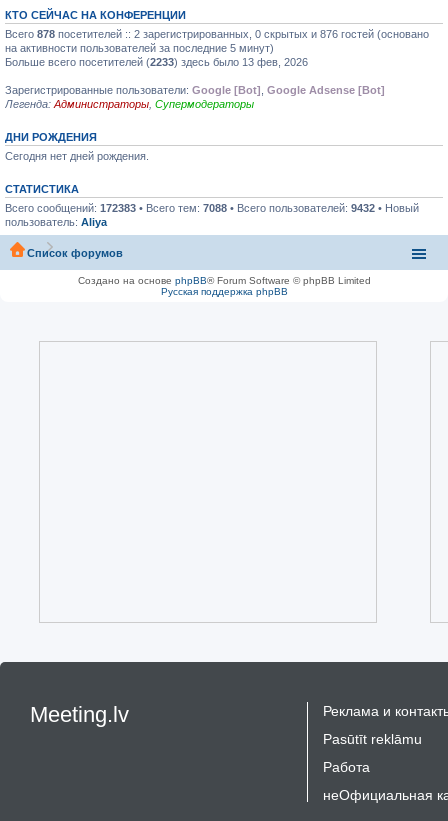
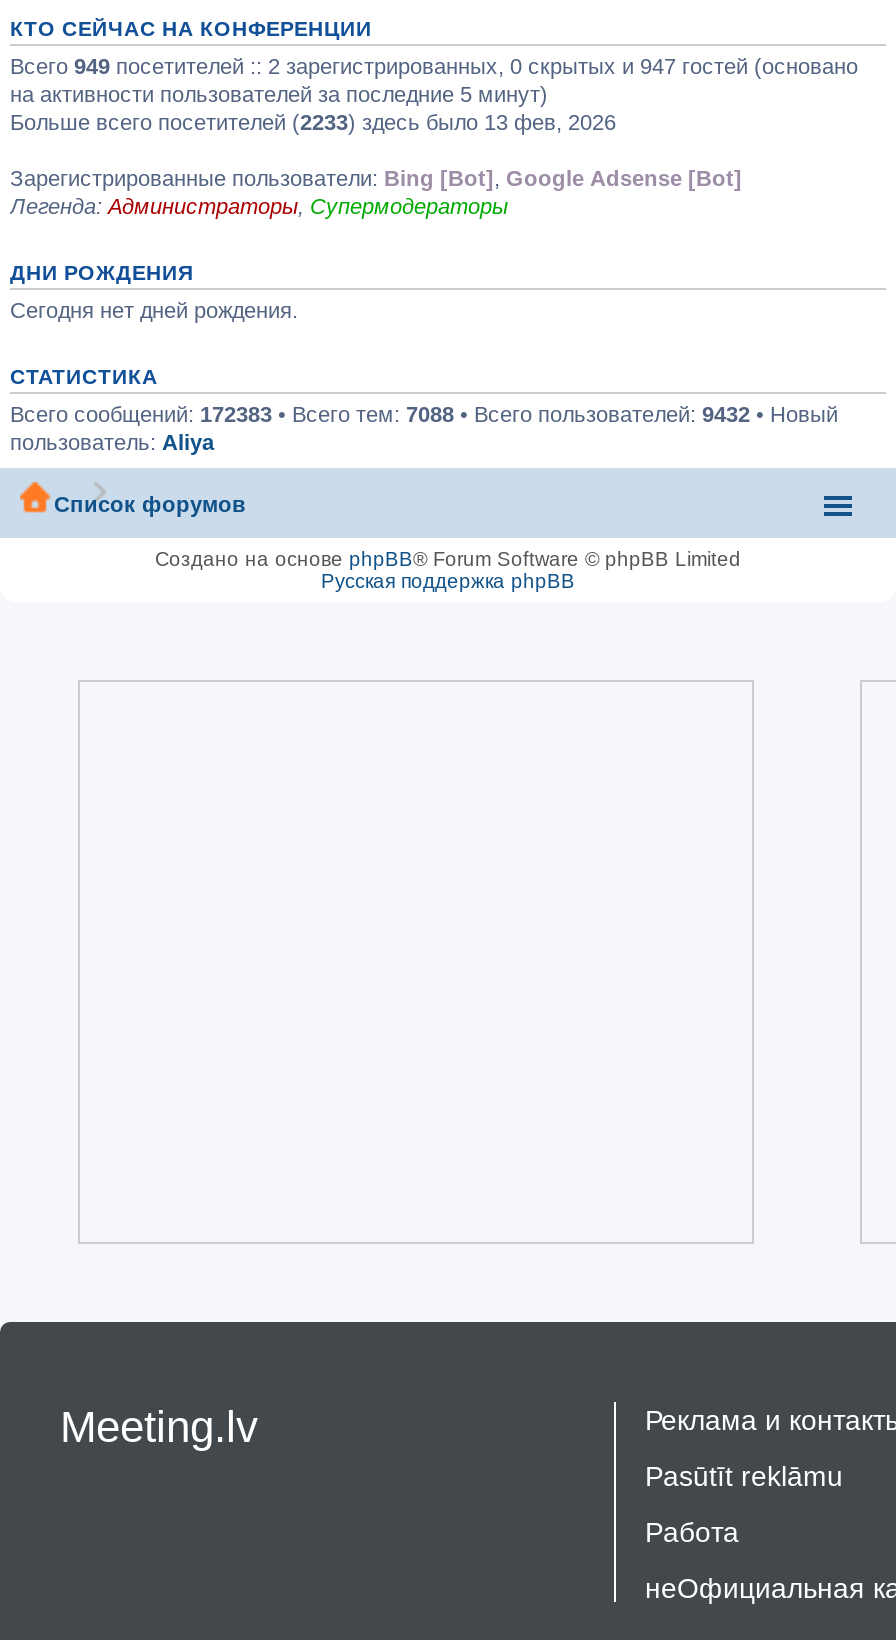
[5,28,429,40] Всего 878 посетителей :: 2 зарегистрированных, 0 скрытых и 876 гостей (основано -> [10,55,858,79] Всего 949 посетителей :: 2 зарегистрированных, 0 скрытых и 947 гостей (основано
[5,84,385,96] Зарегистрированные пользователи: Google [Bot], Google Adsense [Bot] -> [10,167,742,191] Зарегистрированные пользователи: Bing [Bot], Google Adsense [Bot]

